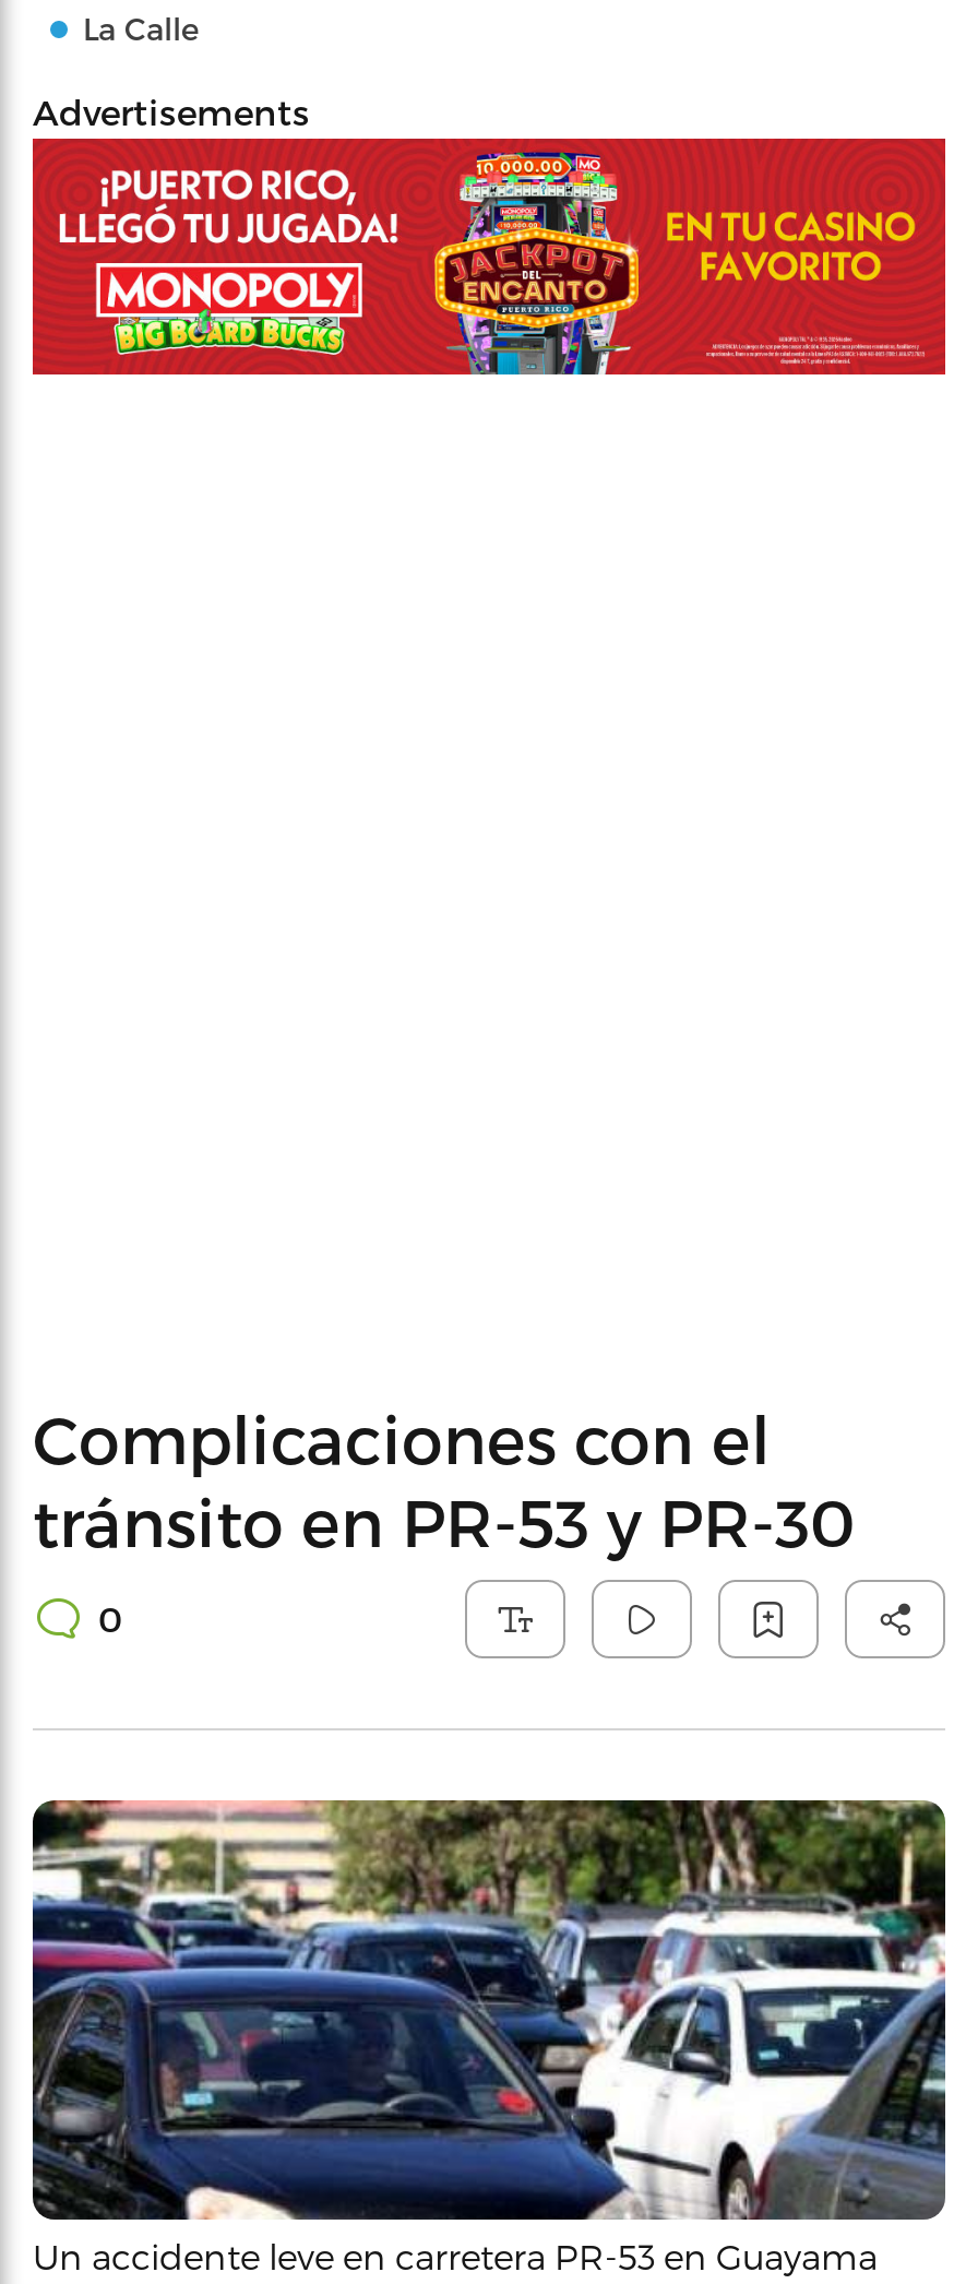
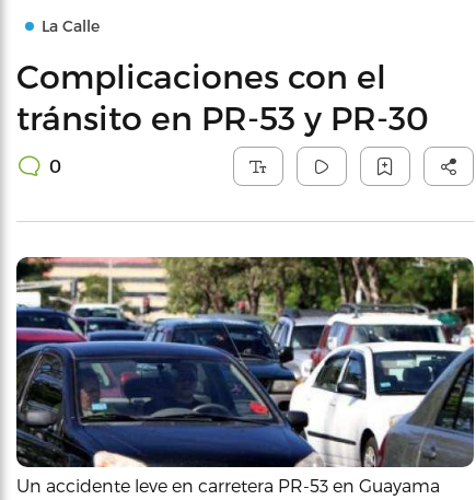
[33,91,310,132] Advertisements -> none
[31,136,947,377] [image] -> none

